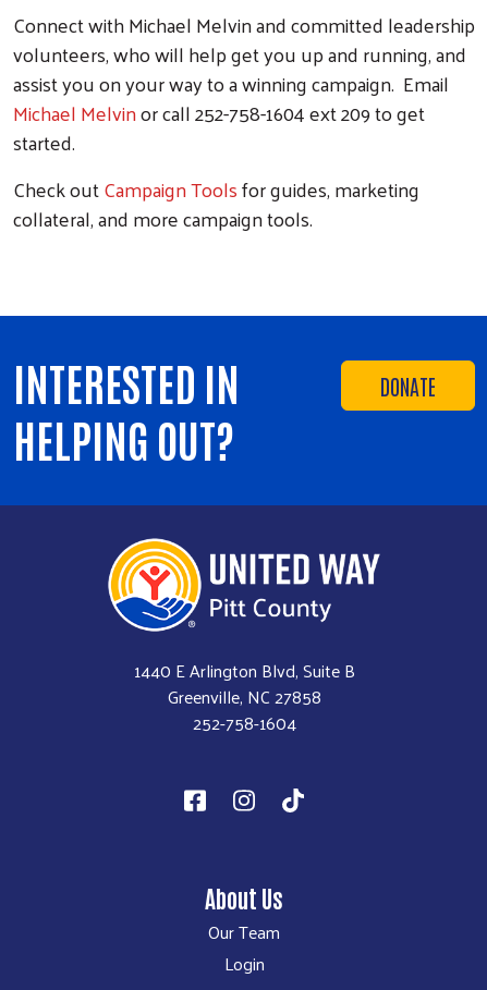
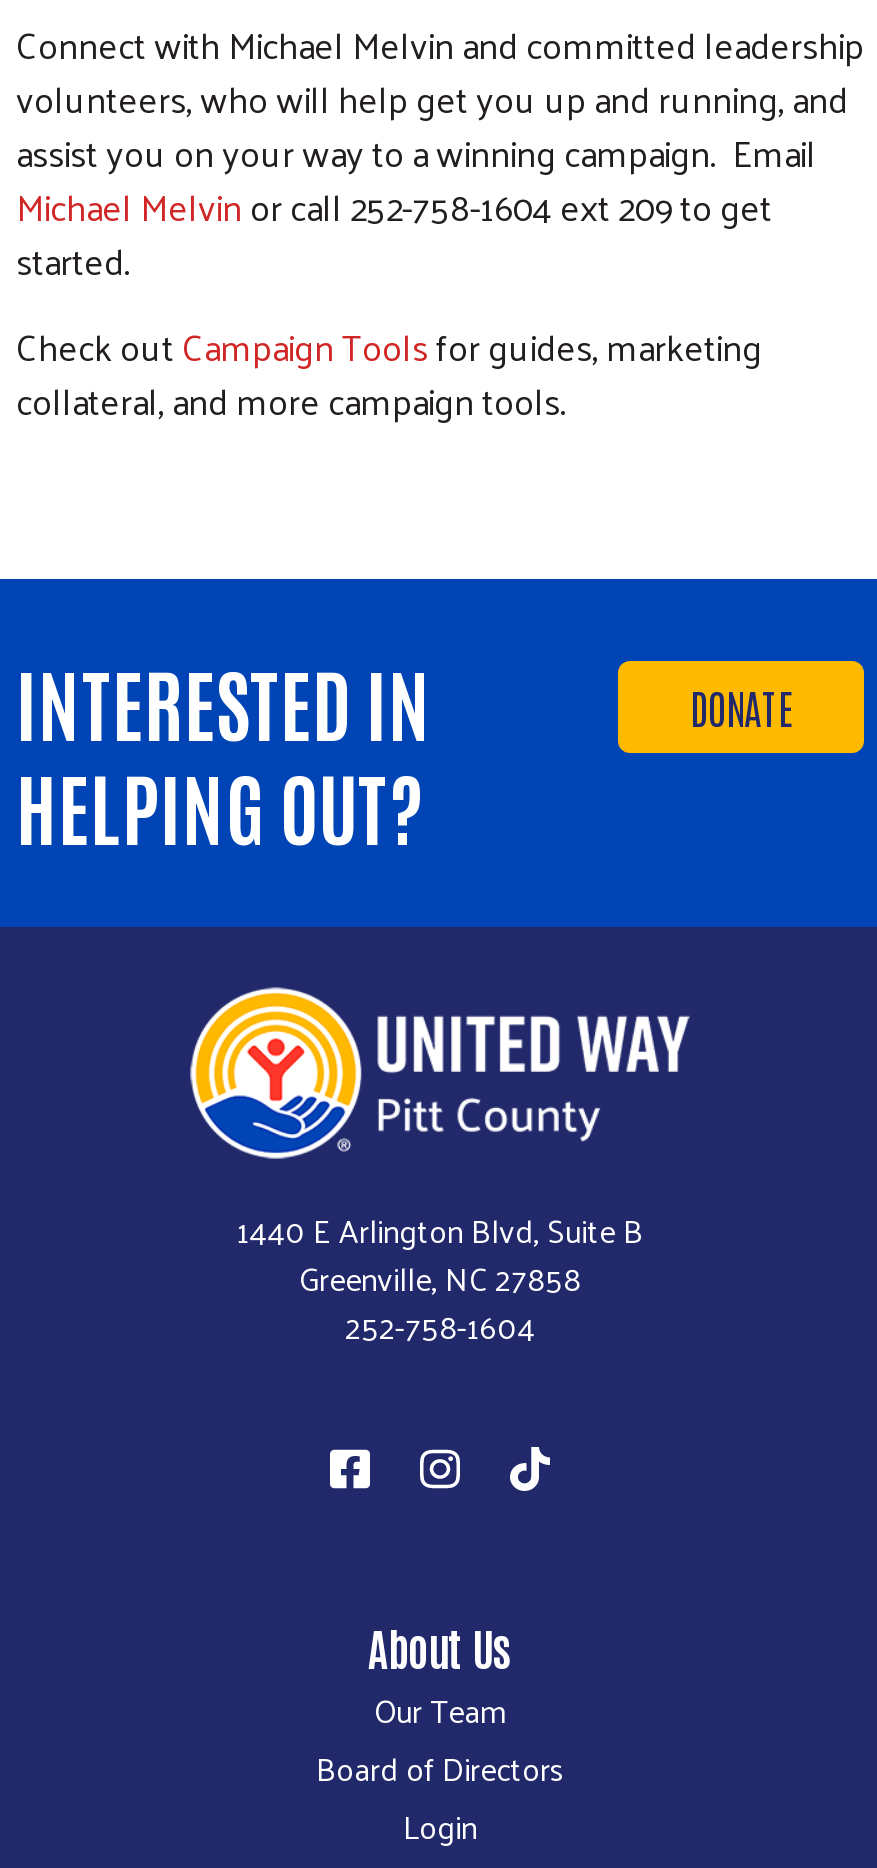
none -> [316,1739,564,1797] Board of Directors

